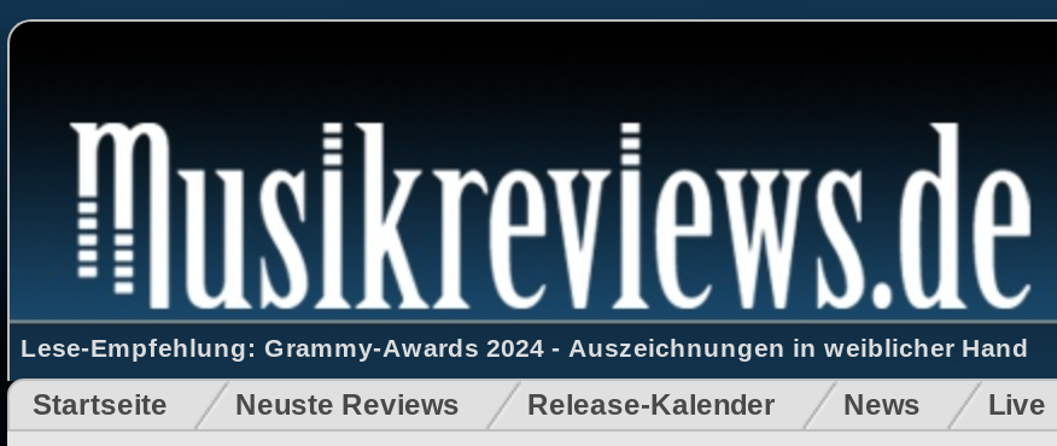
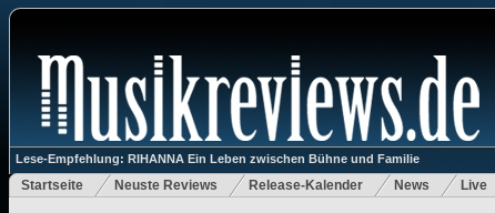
[21,333,1029,362] Lese-Empfehlung: Grammy-Awards 2024 - Auszeichnungen in weiblicher Hand -> [15,152,419,165] Lese-Empfehlung: RIHANNA Ein Leben zwischen Bühne und Familie

